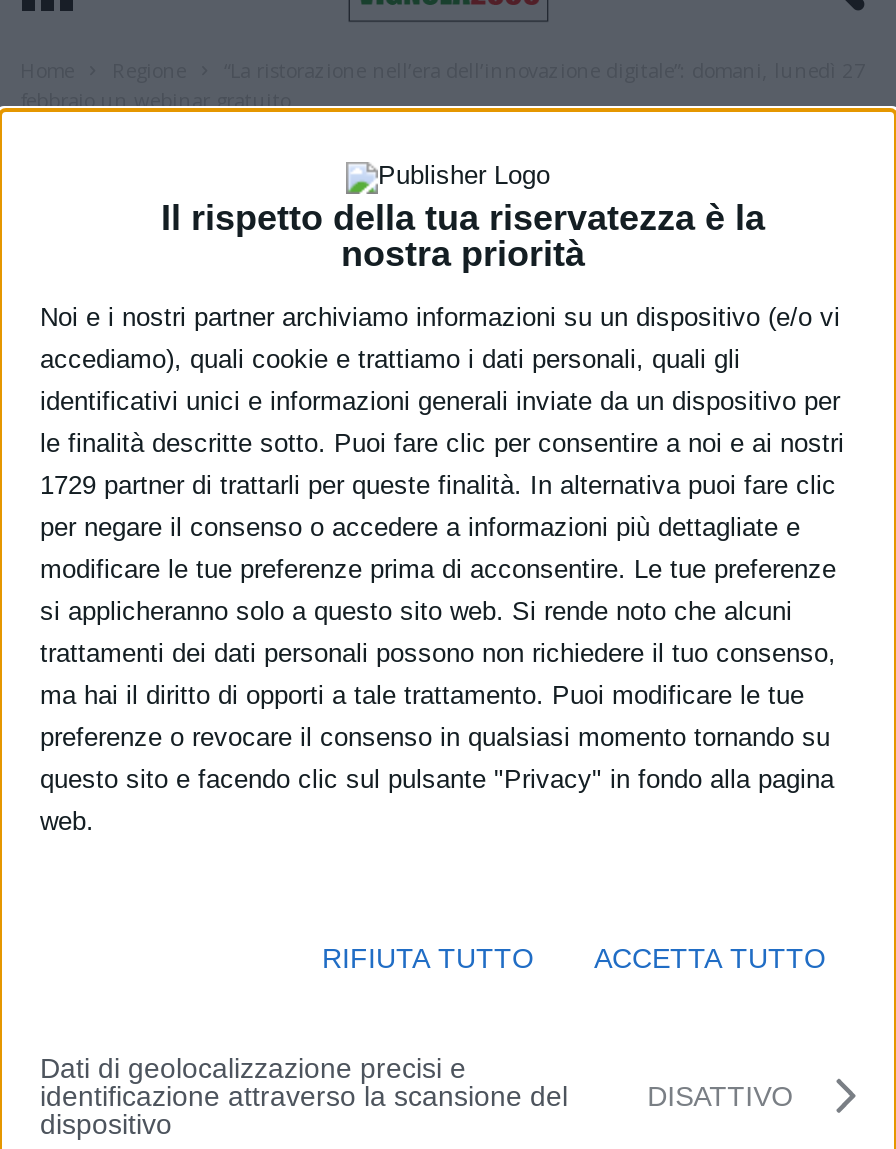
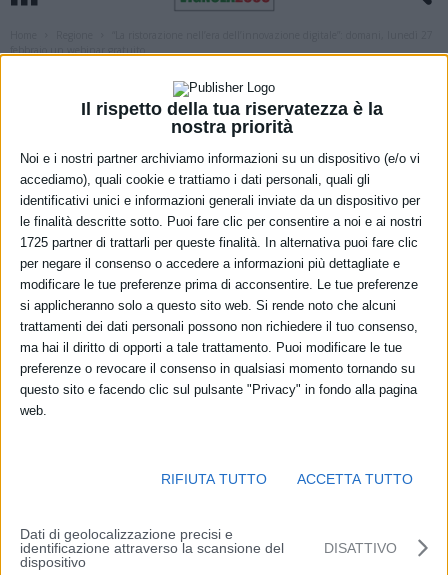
[40,470,836,500] 1729 partner di trattarli per queste finalità. In alternativa puoi fare clic -> [20,235,418,250] 1725 partner di trattarli per queste finalità. In alternativa puoi fare clic

